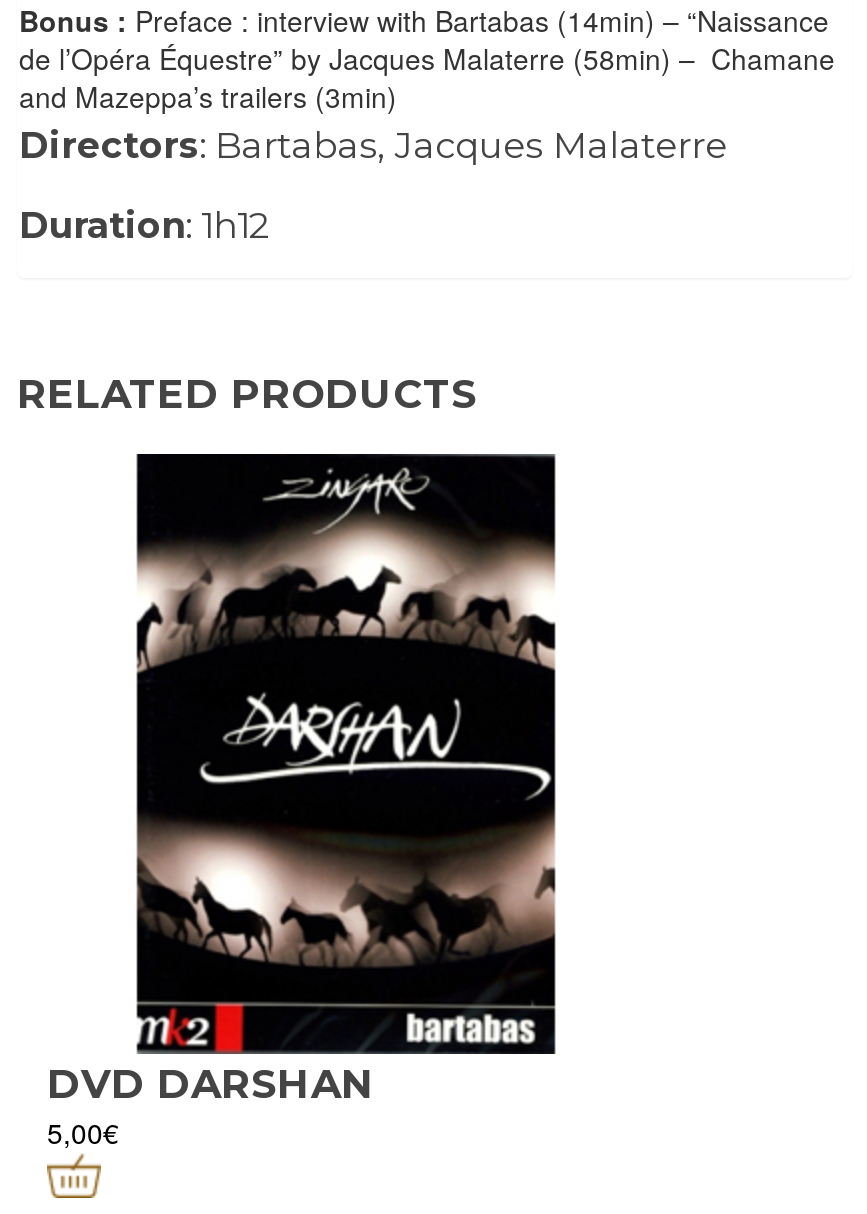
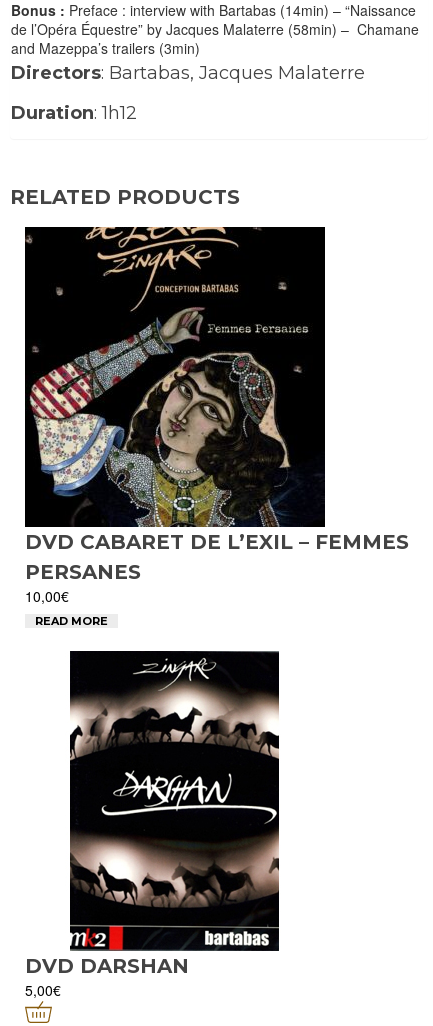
none -> [24,226,409,628] [image] | DVD CABARET DE L’EXIL – FEMMES | PERSANES | 10,00€ | READ MORE

